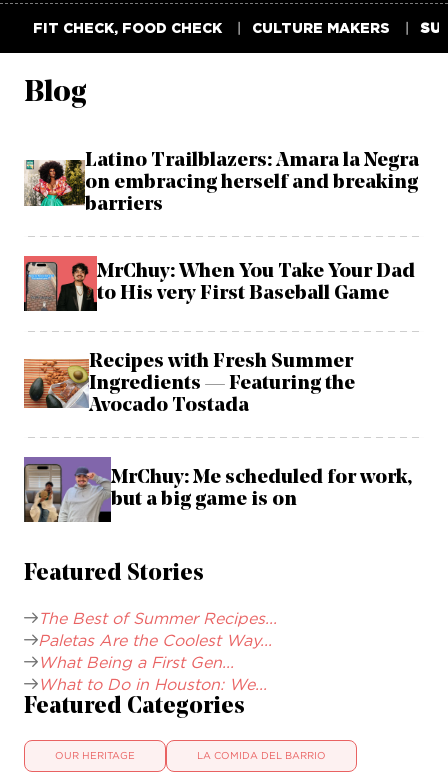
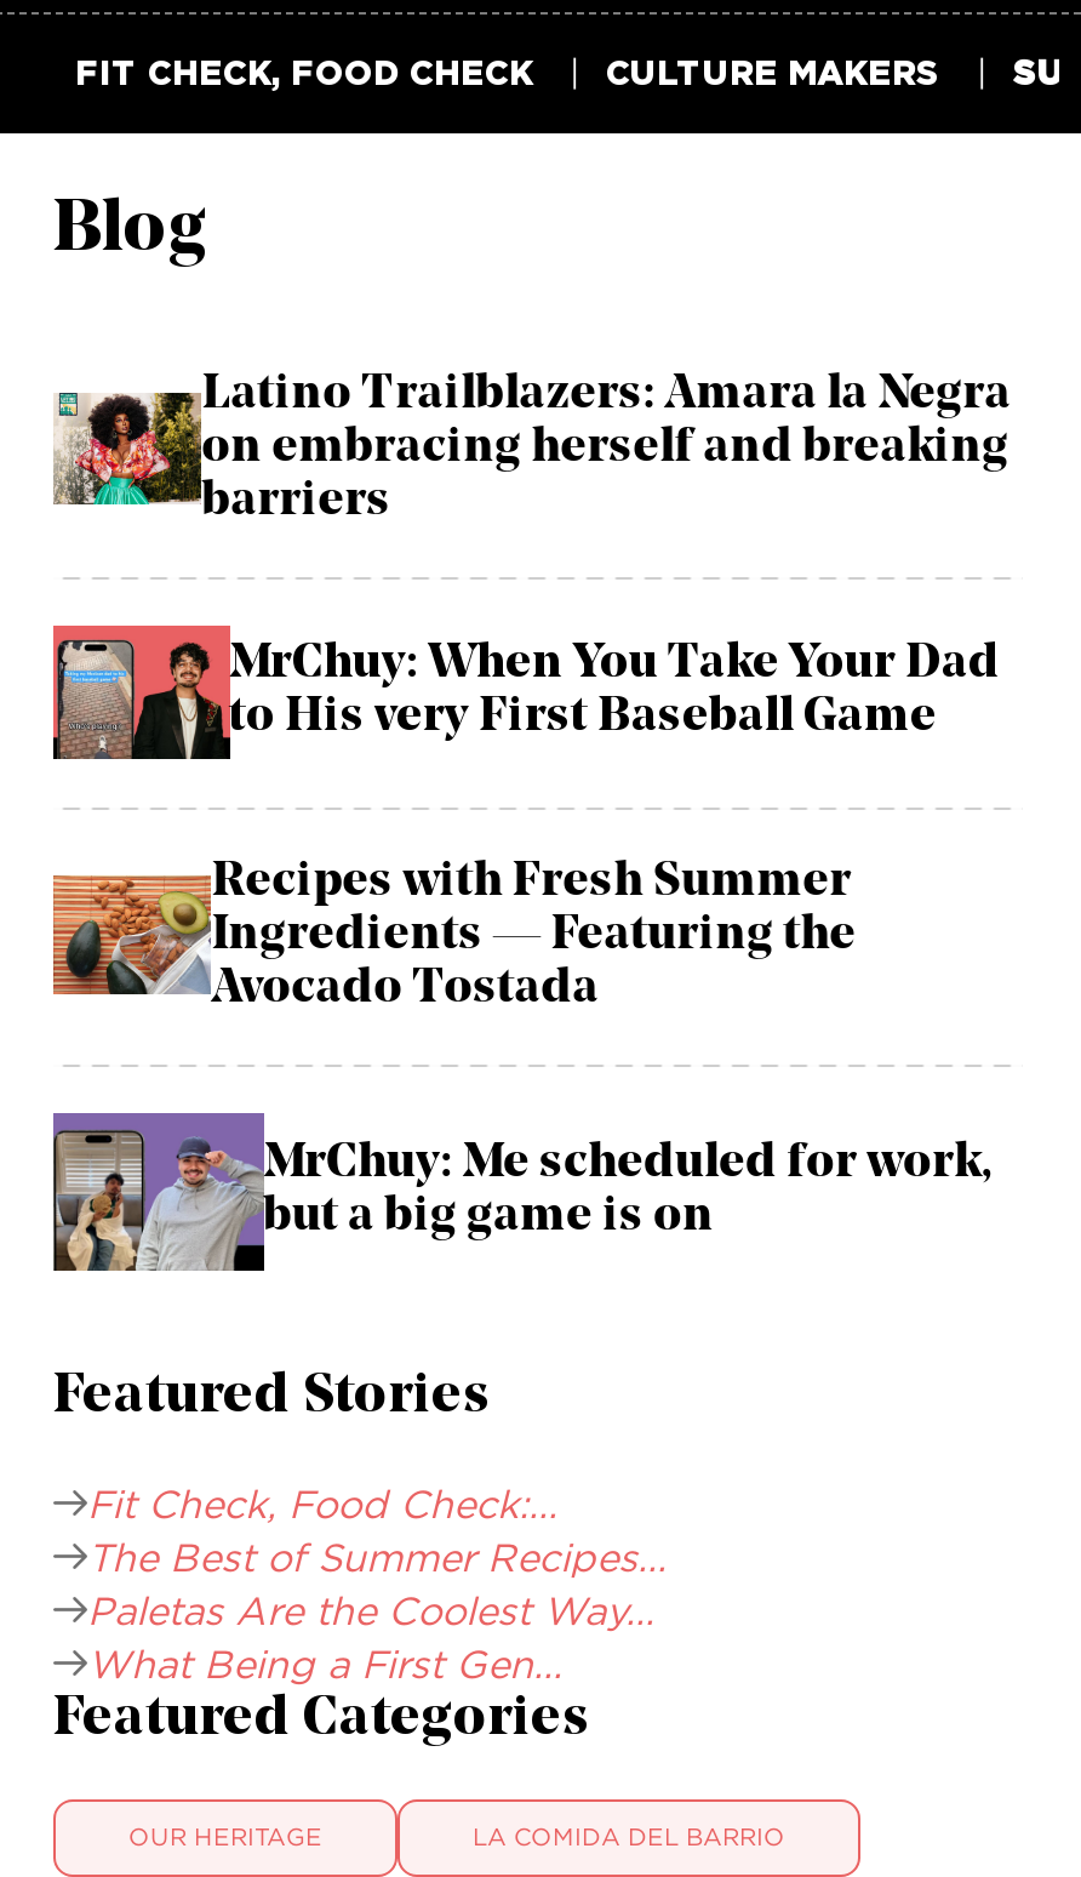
none -> [87,1481,557,1524] Fit Check, Food Check:...
moved [38,609,277,671] -> [87,1534,667,1684]: The Best of Summer Recipes... | Paletas Are the Coolest Way... | What Being a First Gen...
[38,675,267,693] What to Do in Houston: We... -> none

